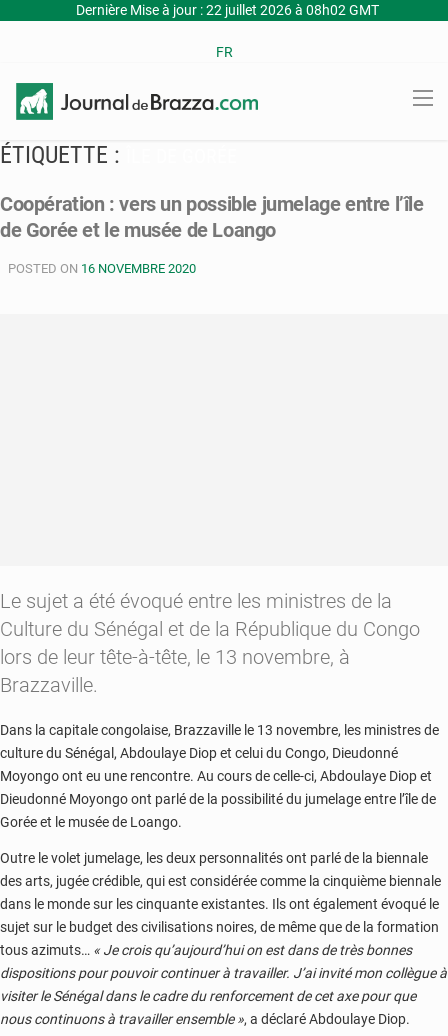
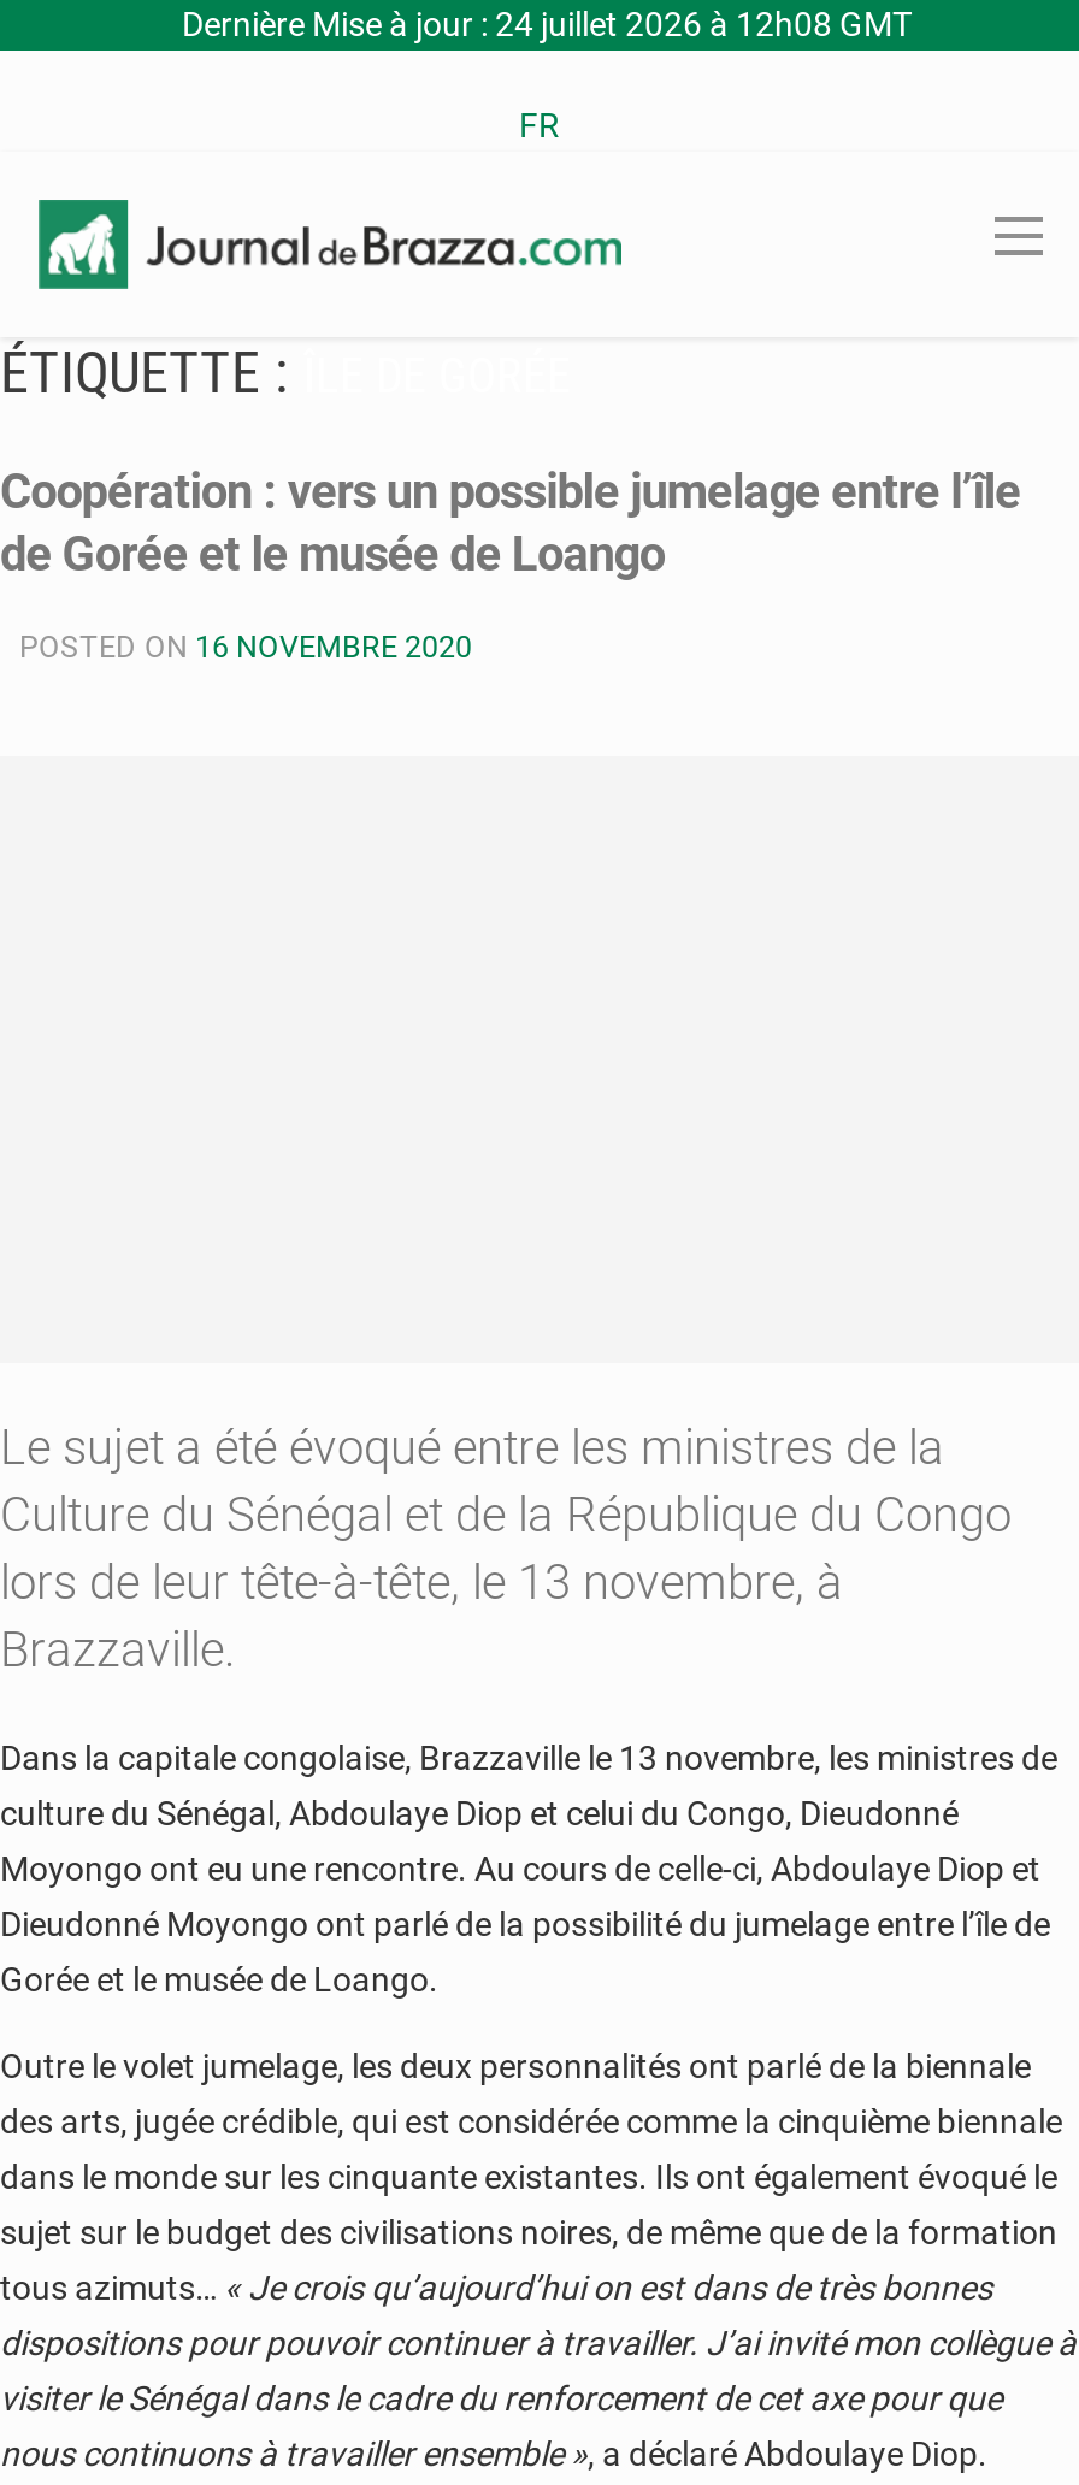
[72,2,378,18] Dernière Mise à jour : 22 juillet 2026 à 08h02 GMT -> [175,5,912,43] Dernière Mise à jour : 24 juillet 2026 à 12h08 GMT

